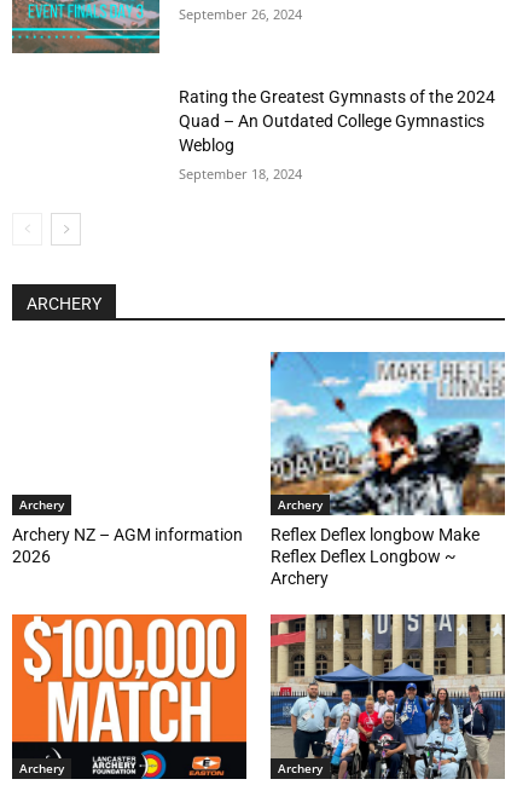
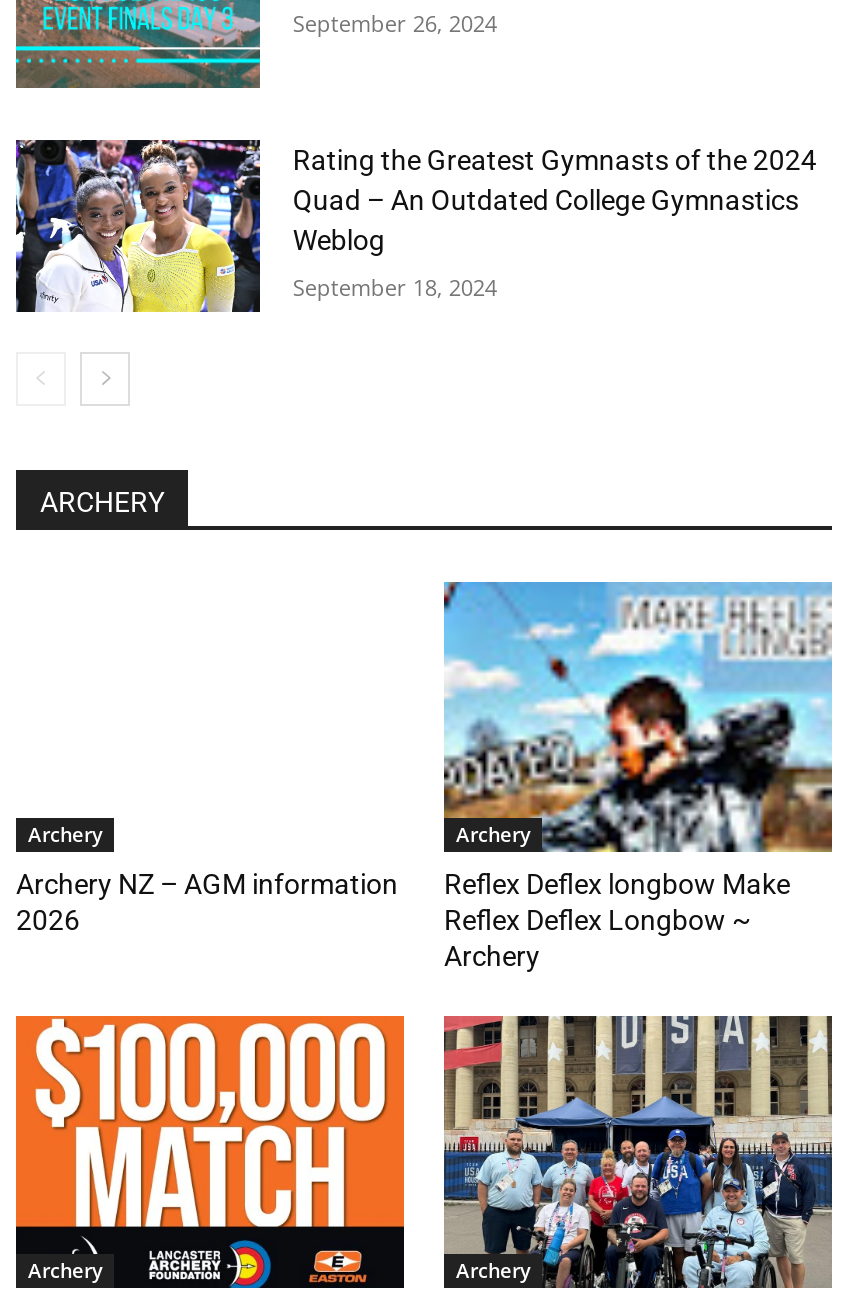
none -> [14,138,262,314] [image]

